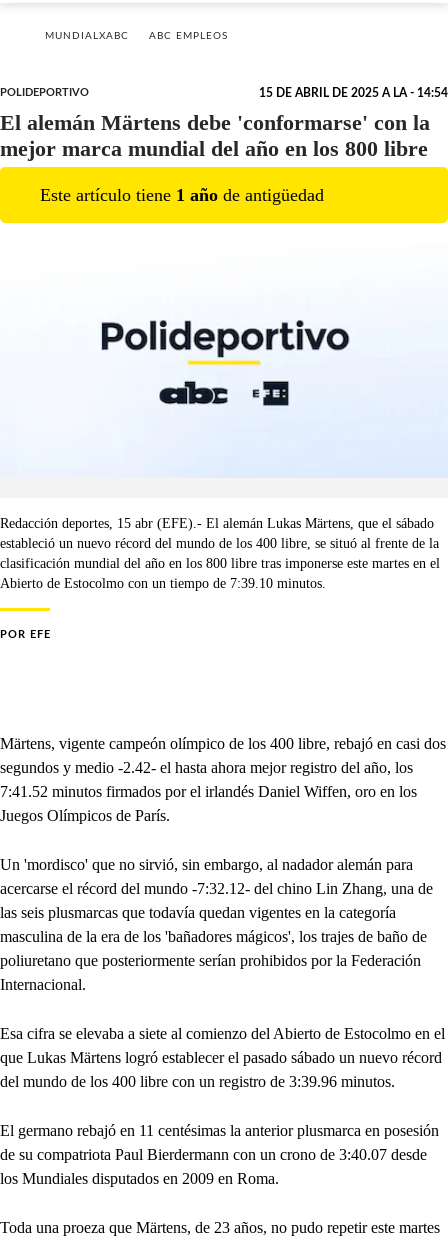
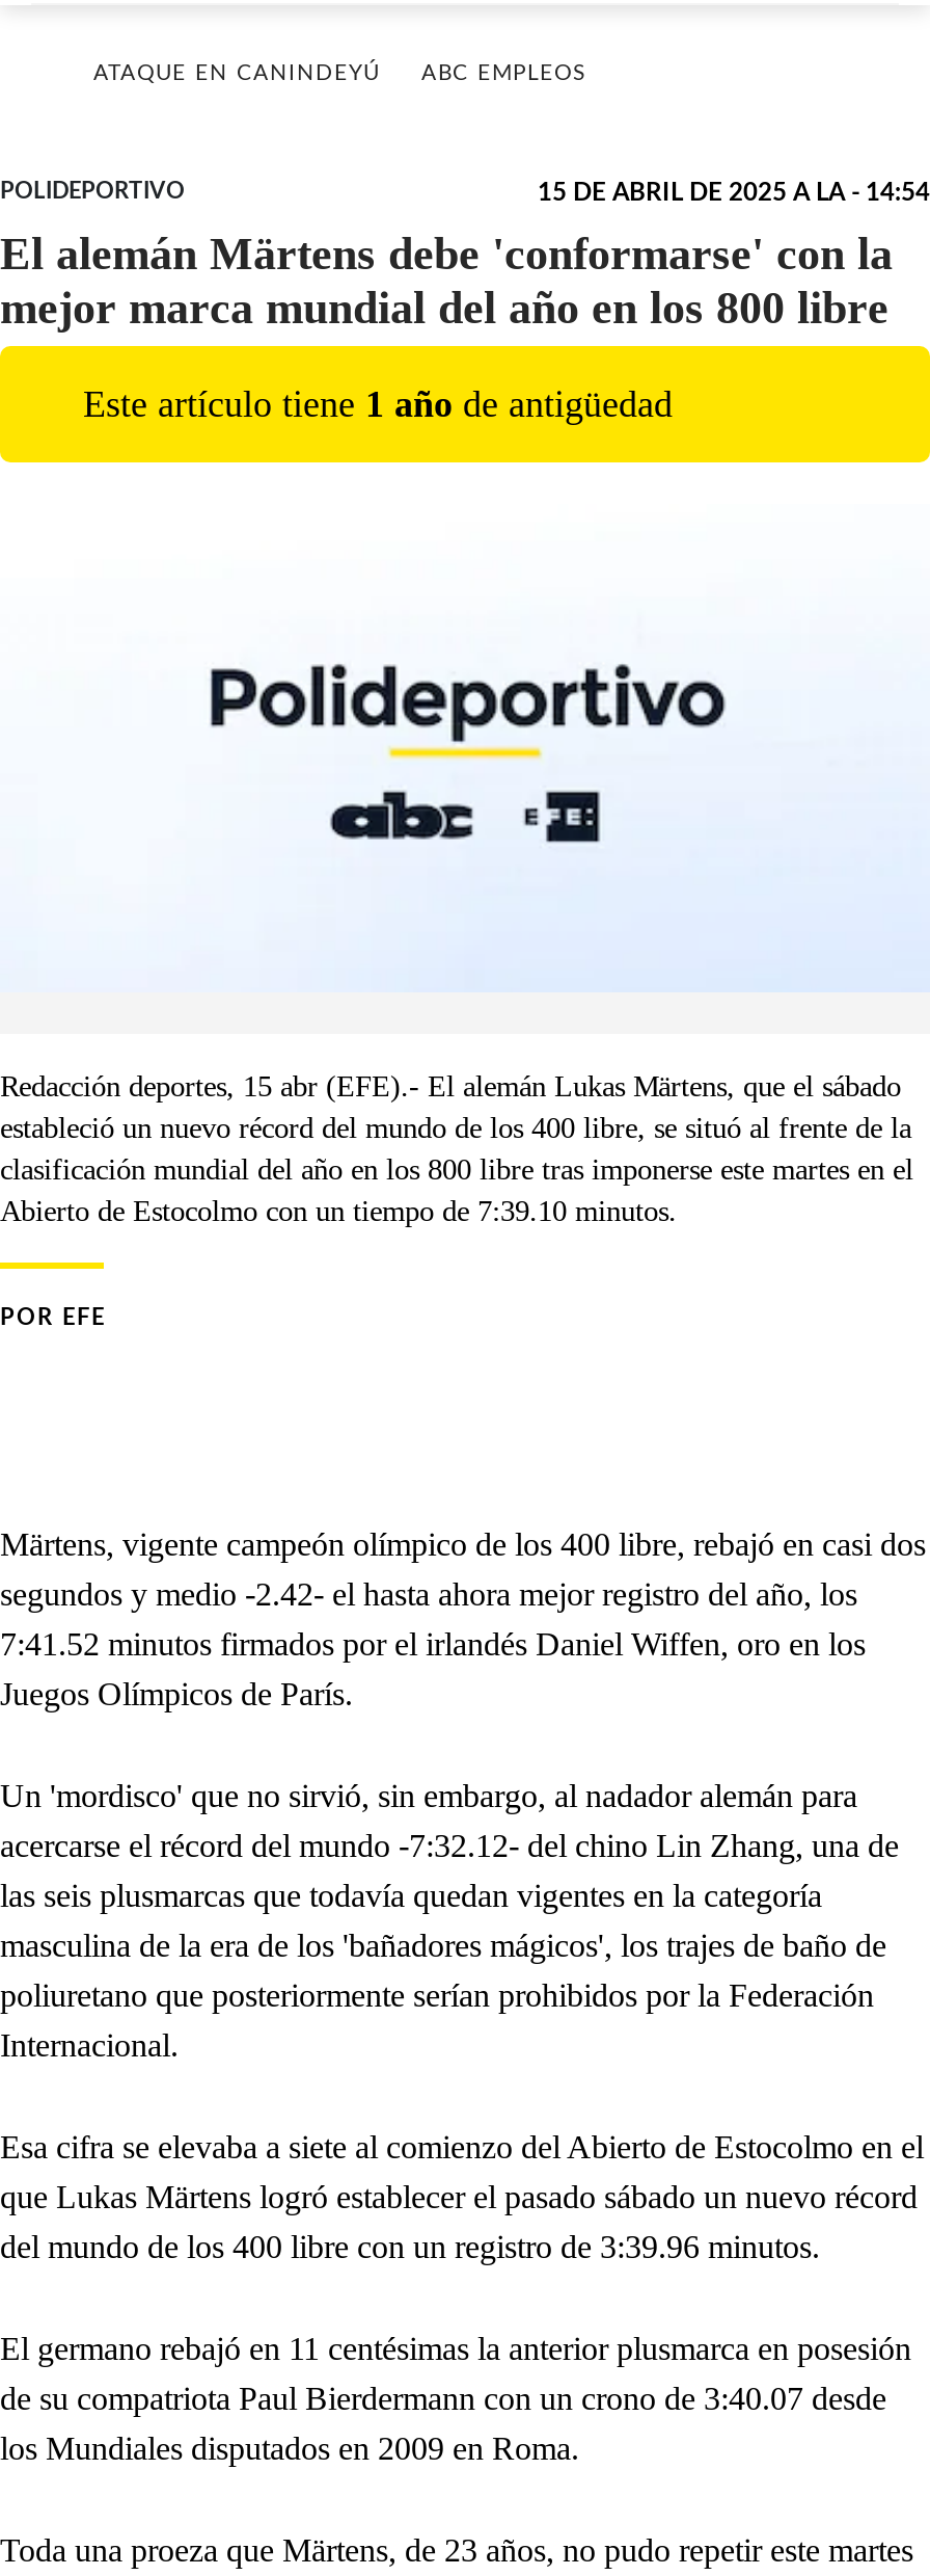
[45,31,129,41] MUNDIALXABC -> [93,63,380,84] ATAQUE EN CANINDEYÚ

